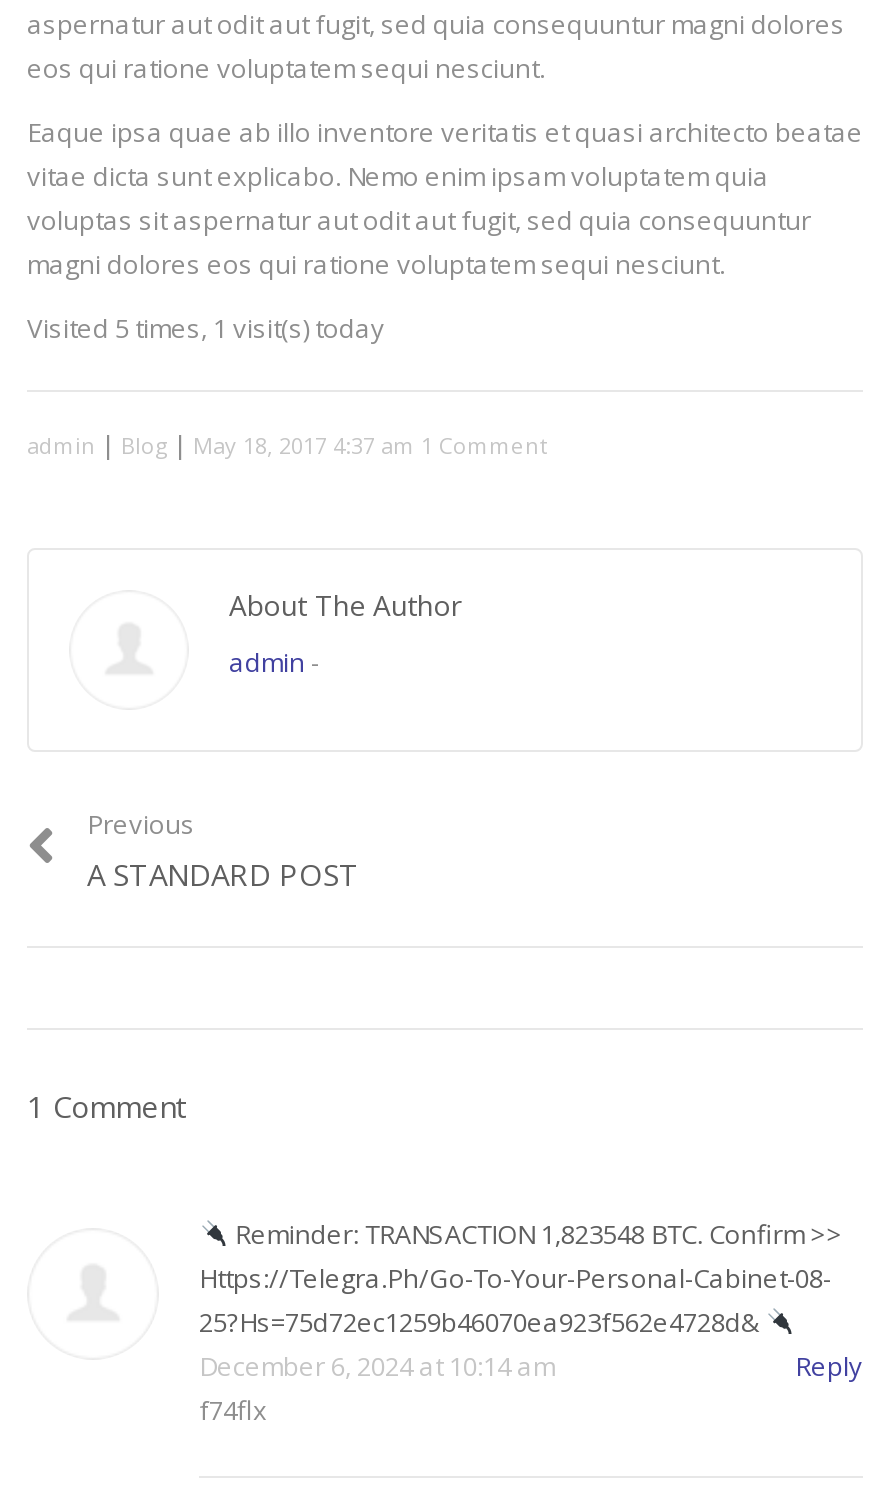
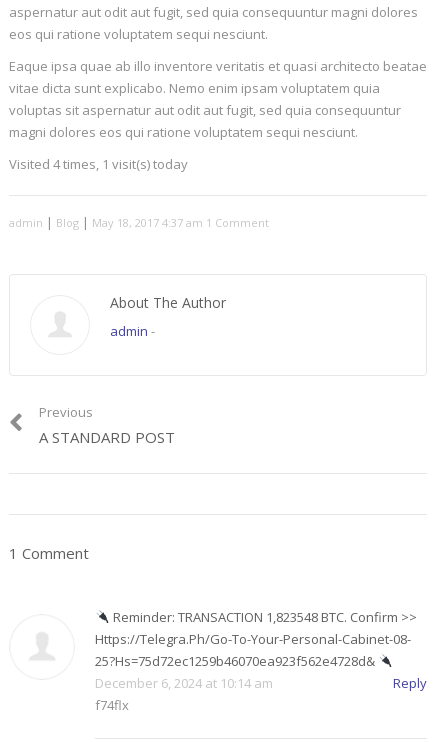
[27,310,385,346] Visited 5 times, 1 visit(s) today -> [9,155,188,173] Visited 4 times, 1 visit(s) today

